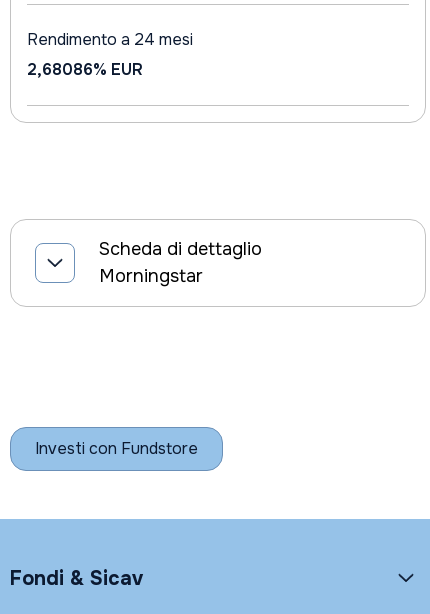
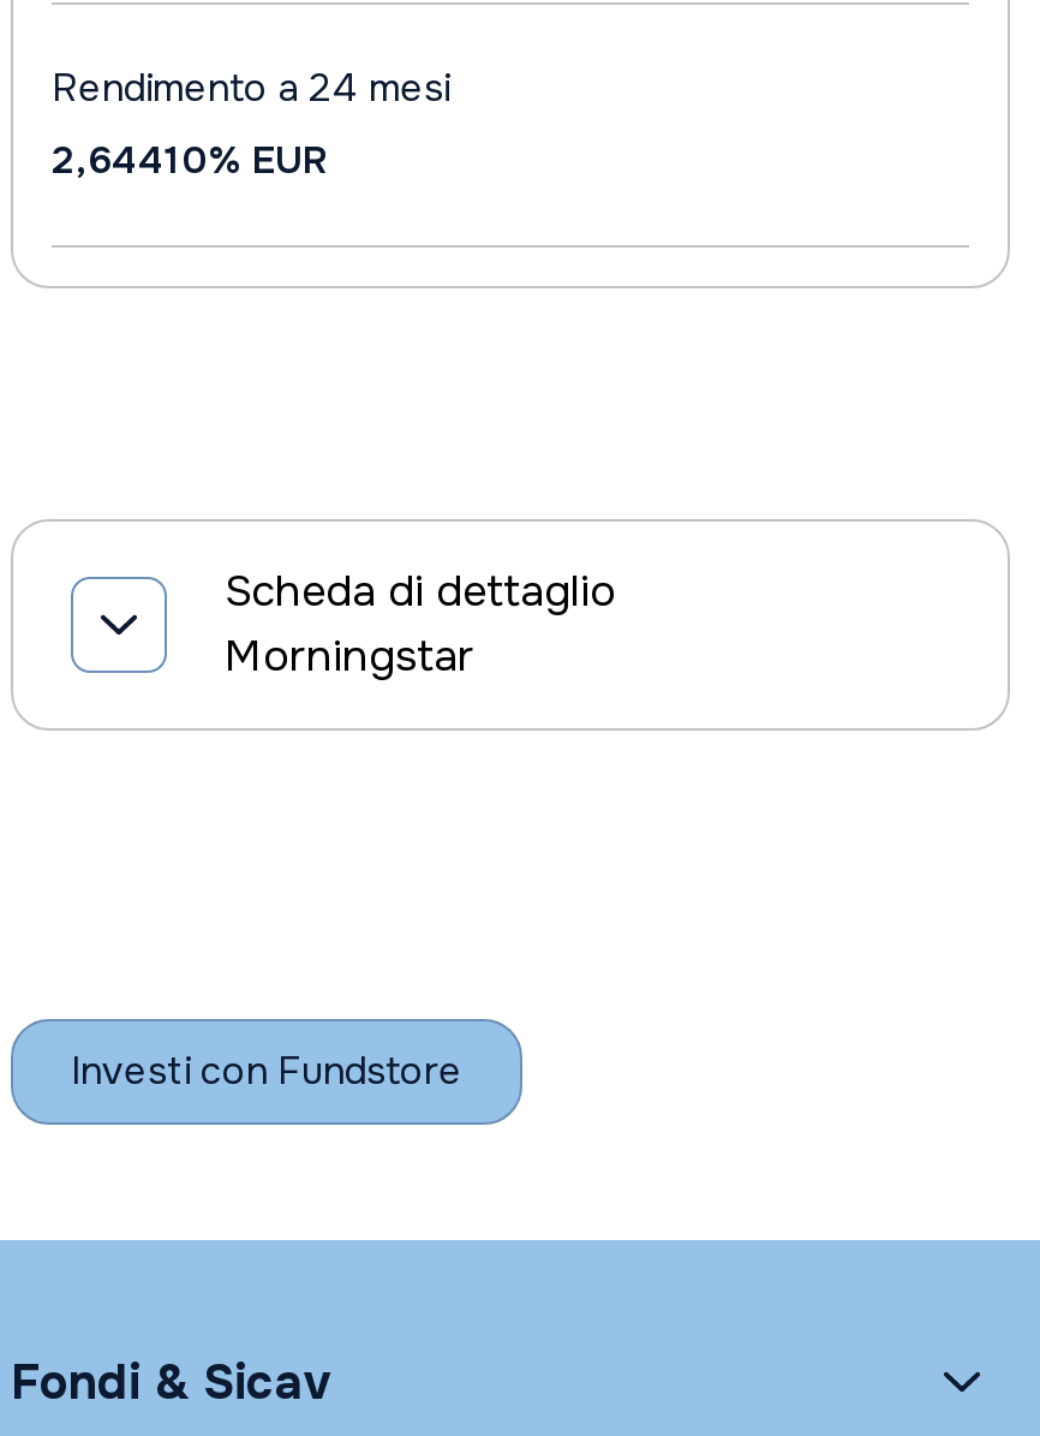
[27,59,143,80] 2,68086% EUR -> [52,135,328,185] 2,64410% EUR

